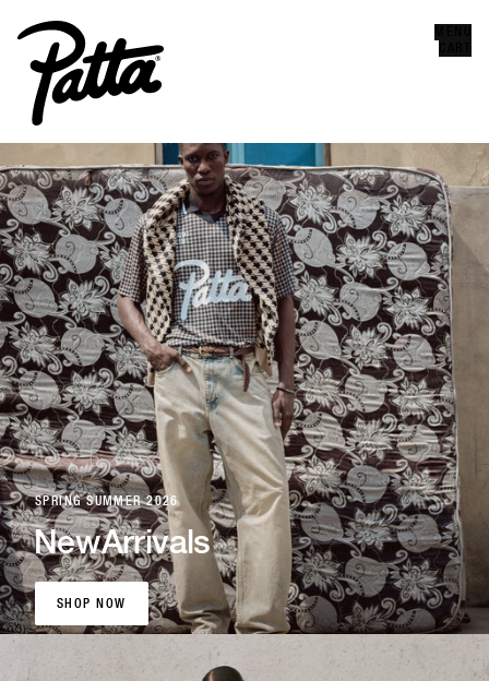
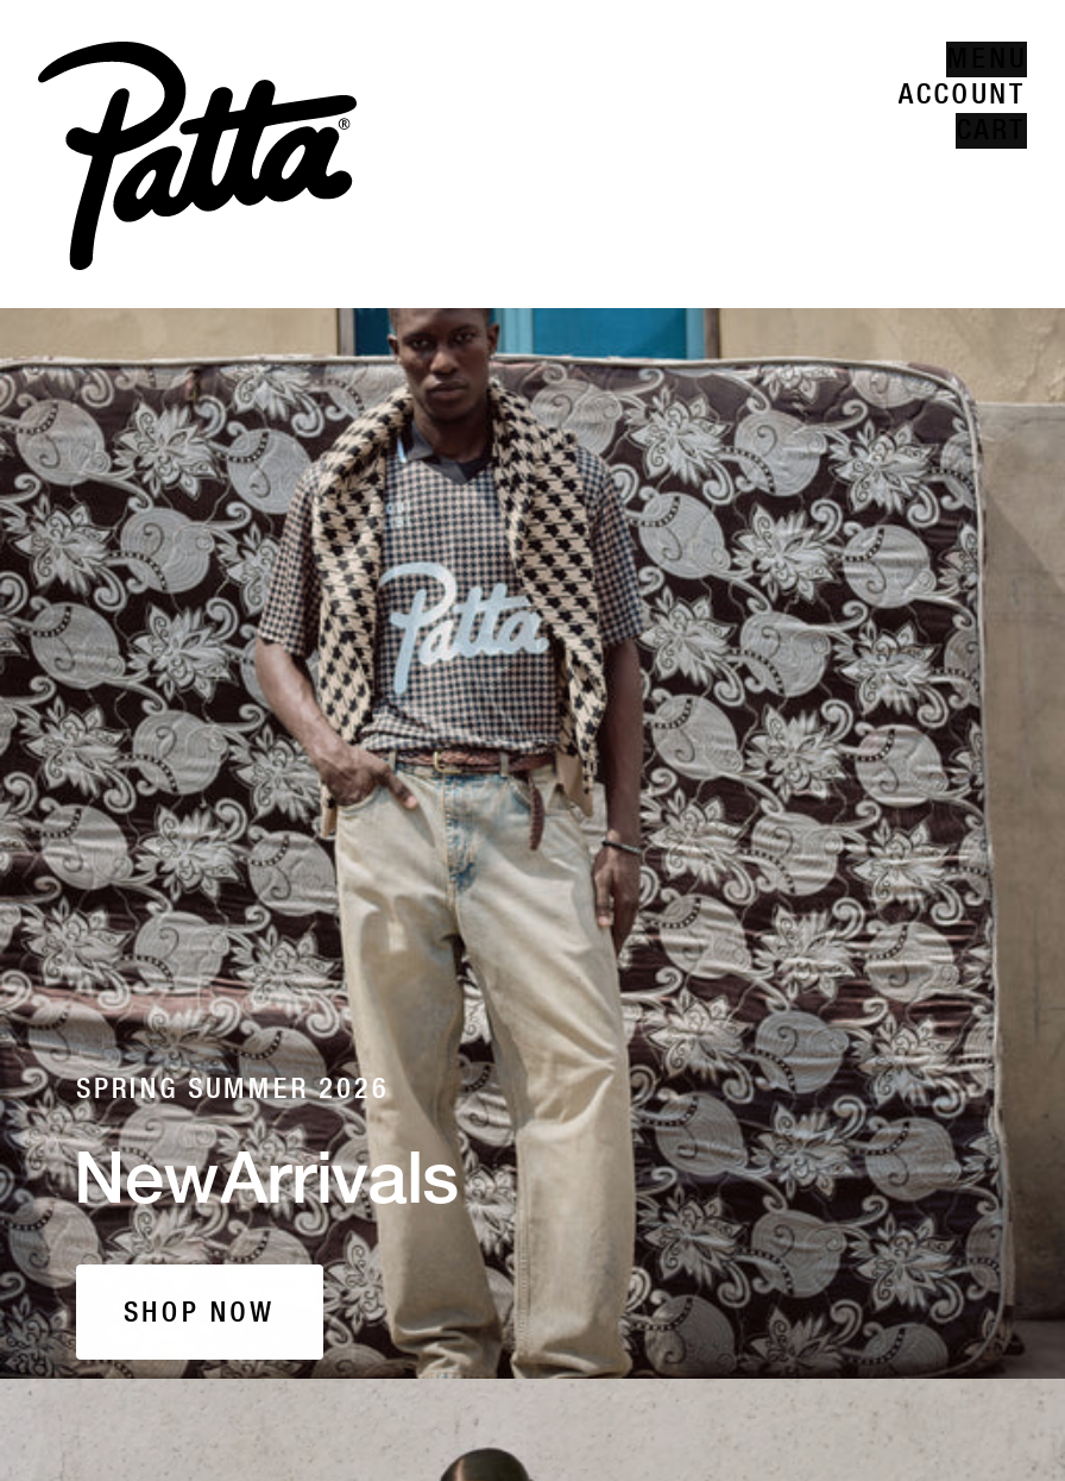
none -> [898,77,1027,111] ACCOUNT

